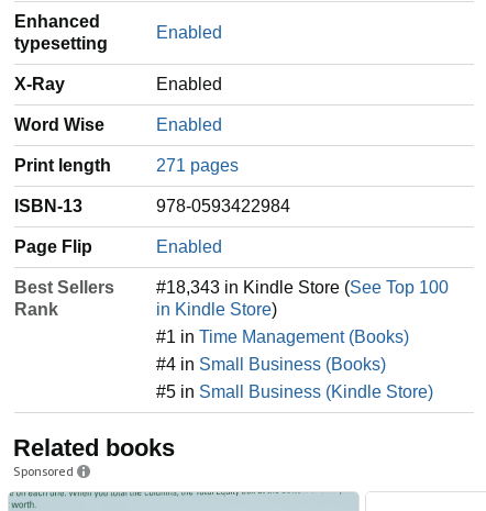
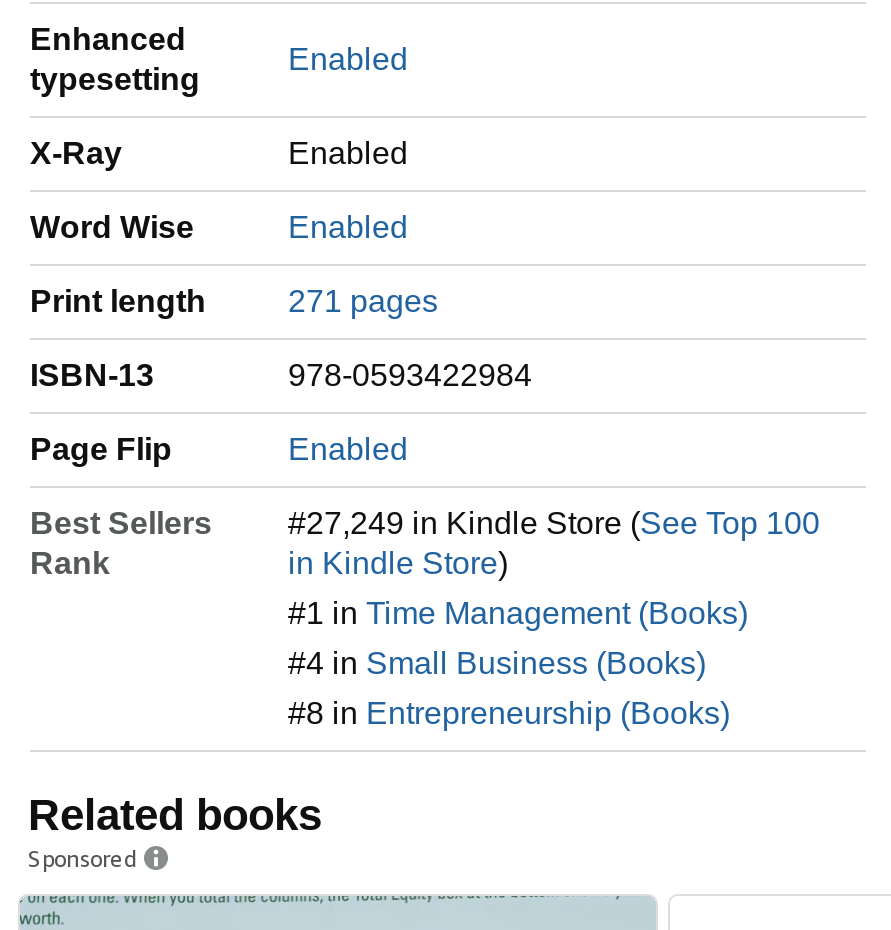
[156,278,449,297] #18,343 in Kindle Store (See Top 100 -> [288,506,820,540] #27,249 in Kindle Store (See Top 100
[156,382,433,401] #5 in Small Business (Kindle Store) -> [288,696,730,730] #8 in Entrepreneurship (Books)

